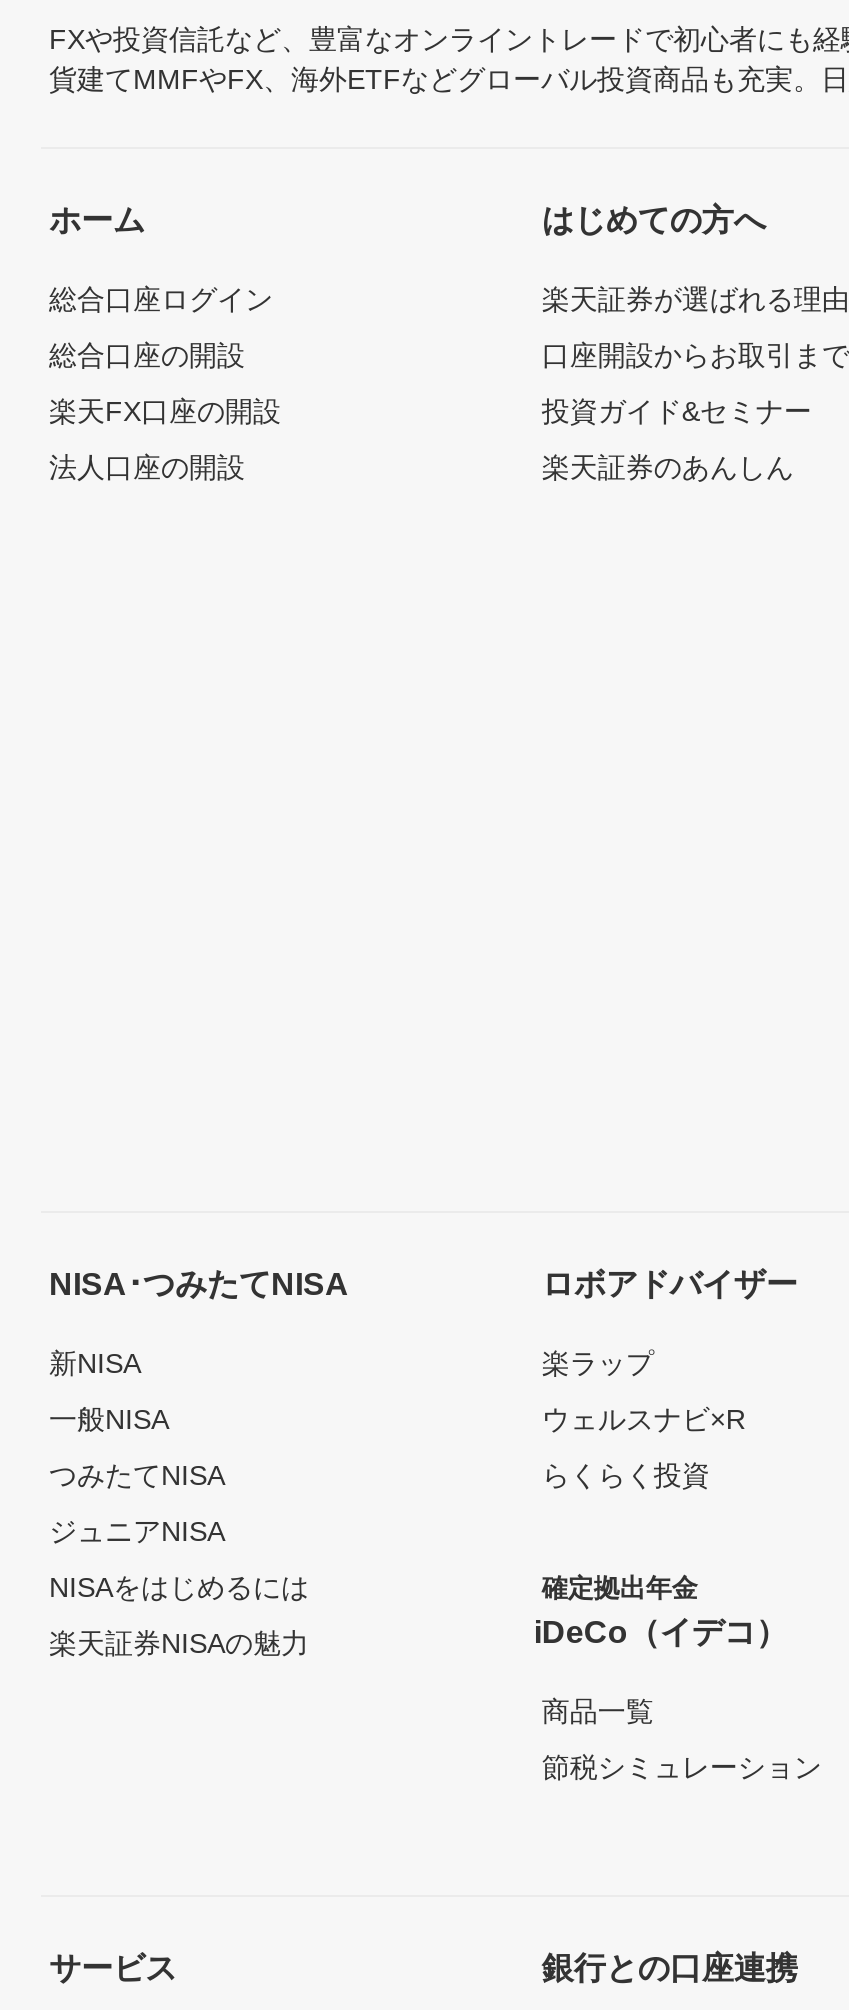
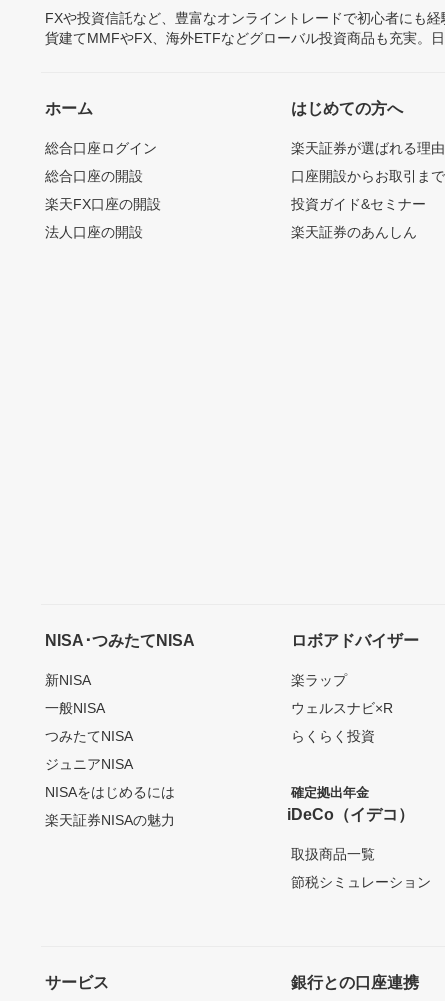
[542,1694,654,1726] 商品一覧 -> [291,846,375,862] 取扱商品一覧

